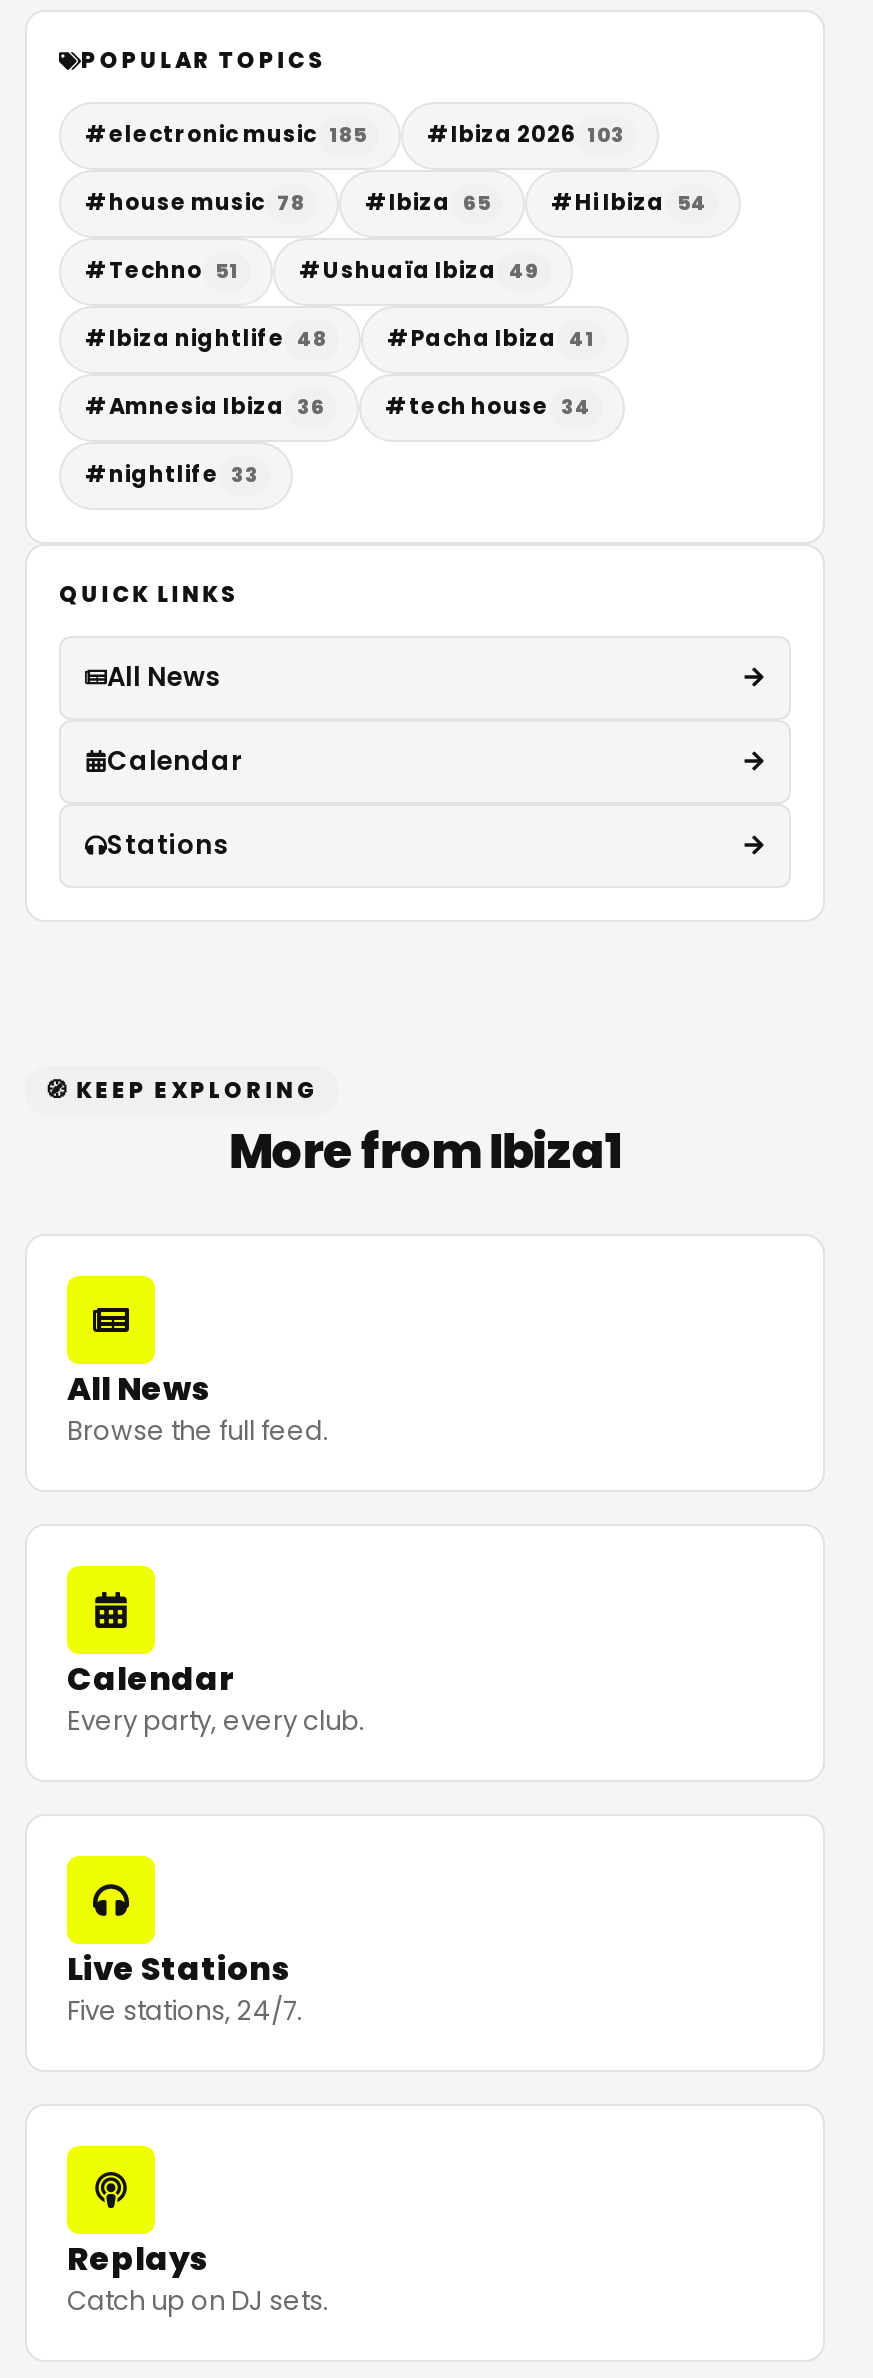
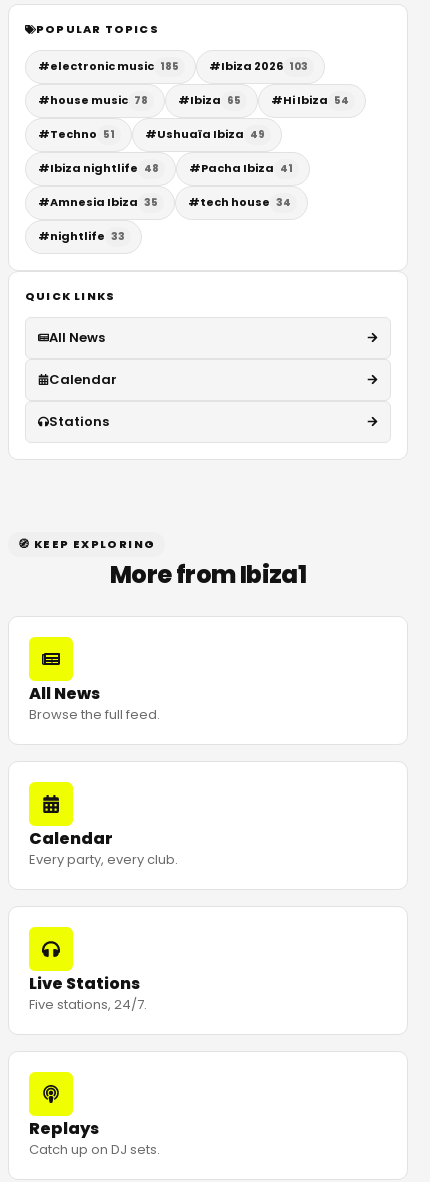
[85,391,325,423] #Amnesia Ibiza 36 -> [38,194,158,210] #Amnesia Ibiza 35

